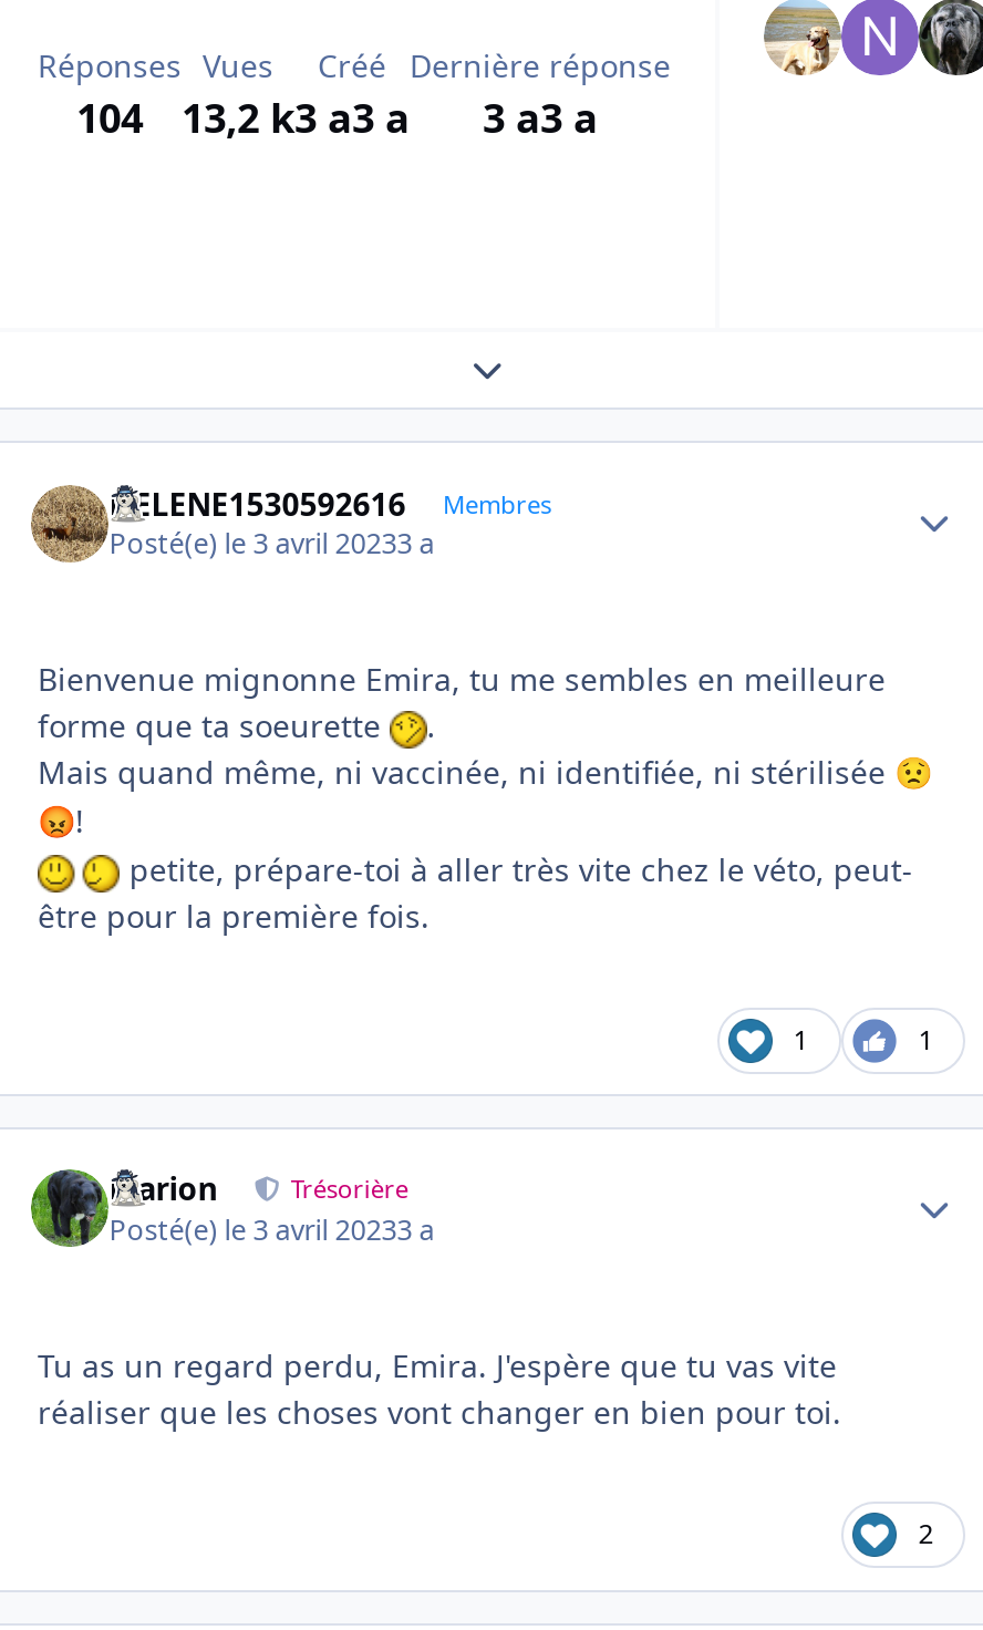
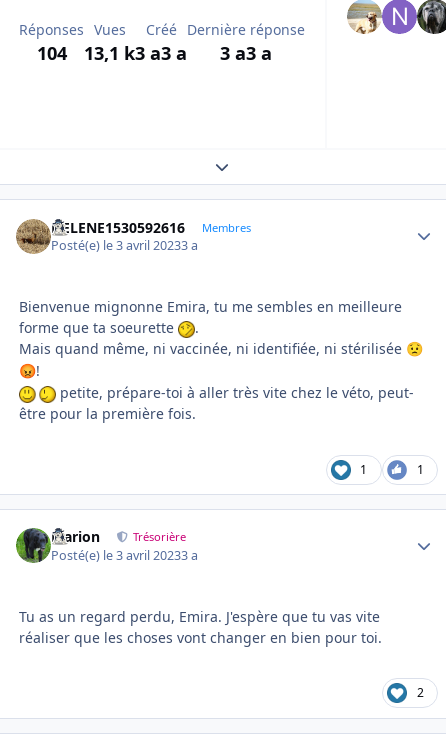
[76,91,598,144] 104 13,2 k 3 a3 a 3 a3 a -> [36,41,272,65] 104 13,1 k 3 a3 a 3 a3 a

